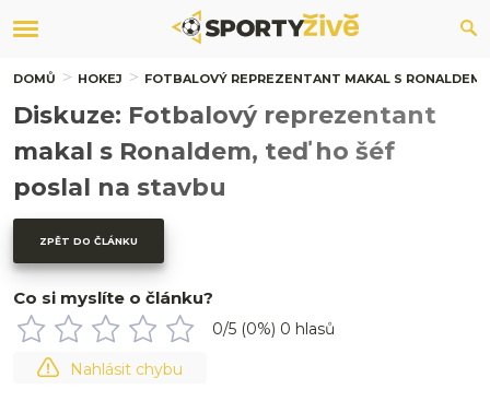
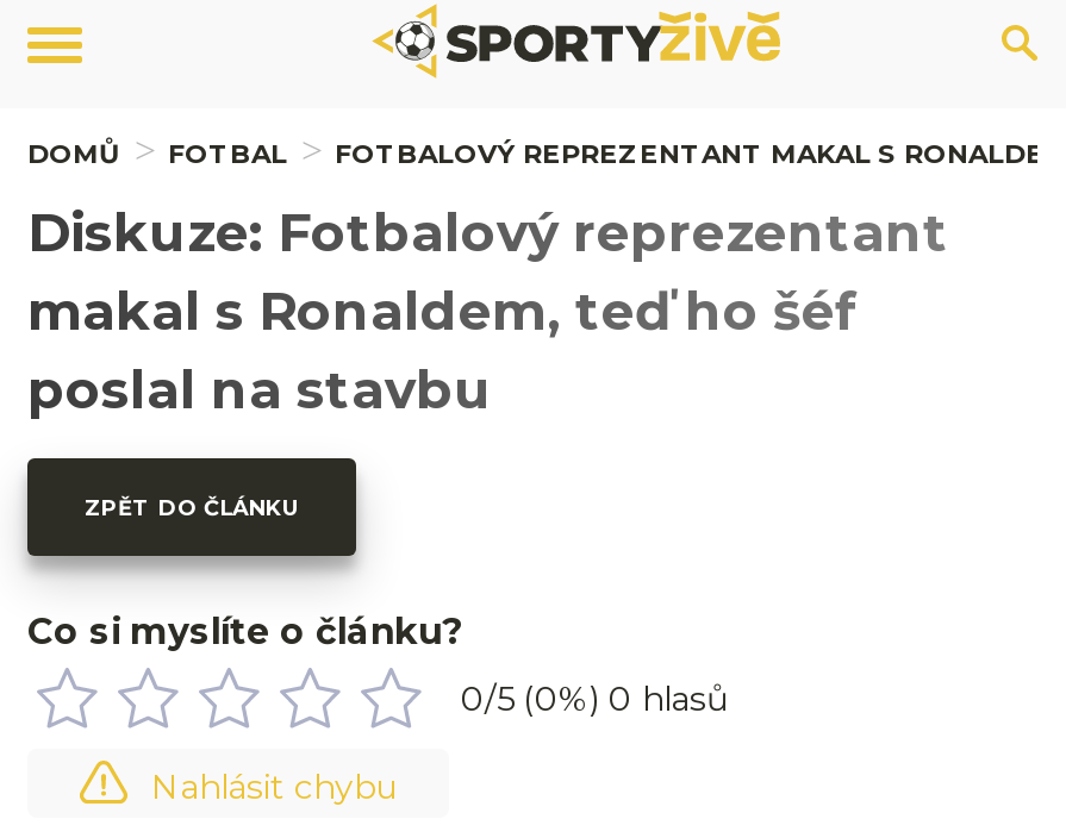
[78,71,122,86] HOKEJ -> [168,137,287,170] FOTBAL

